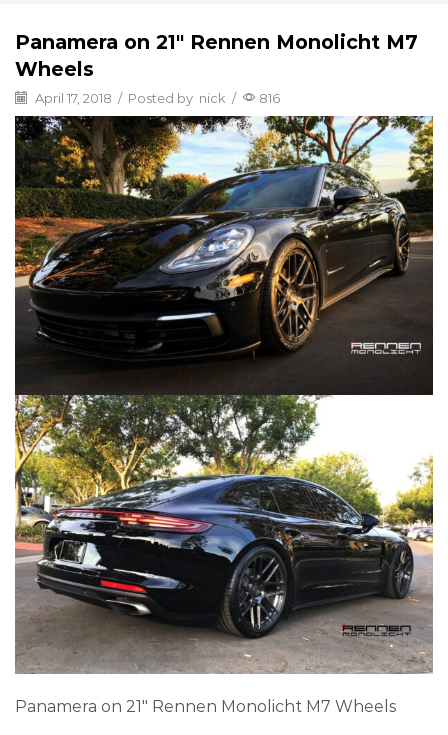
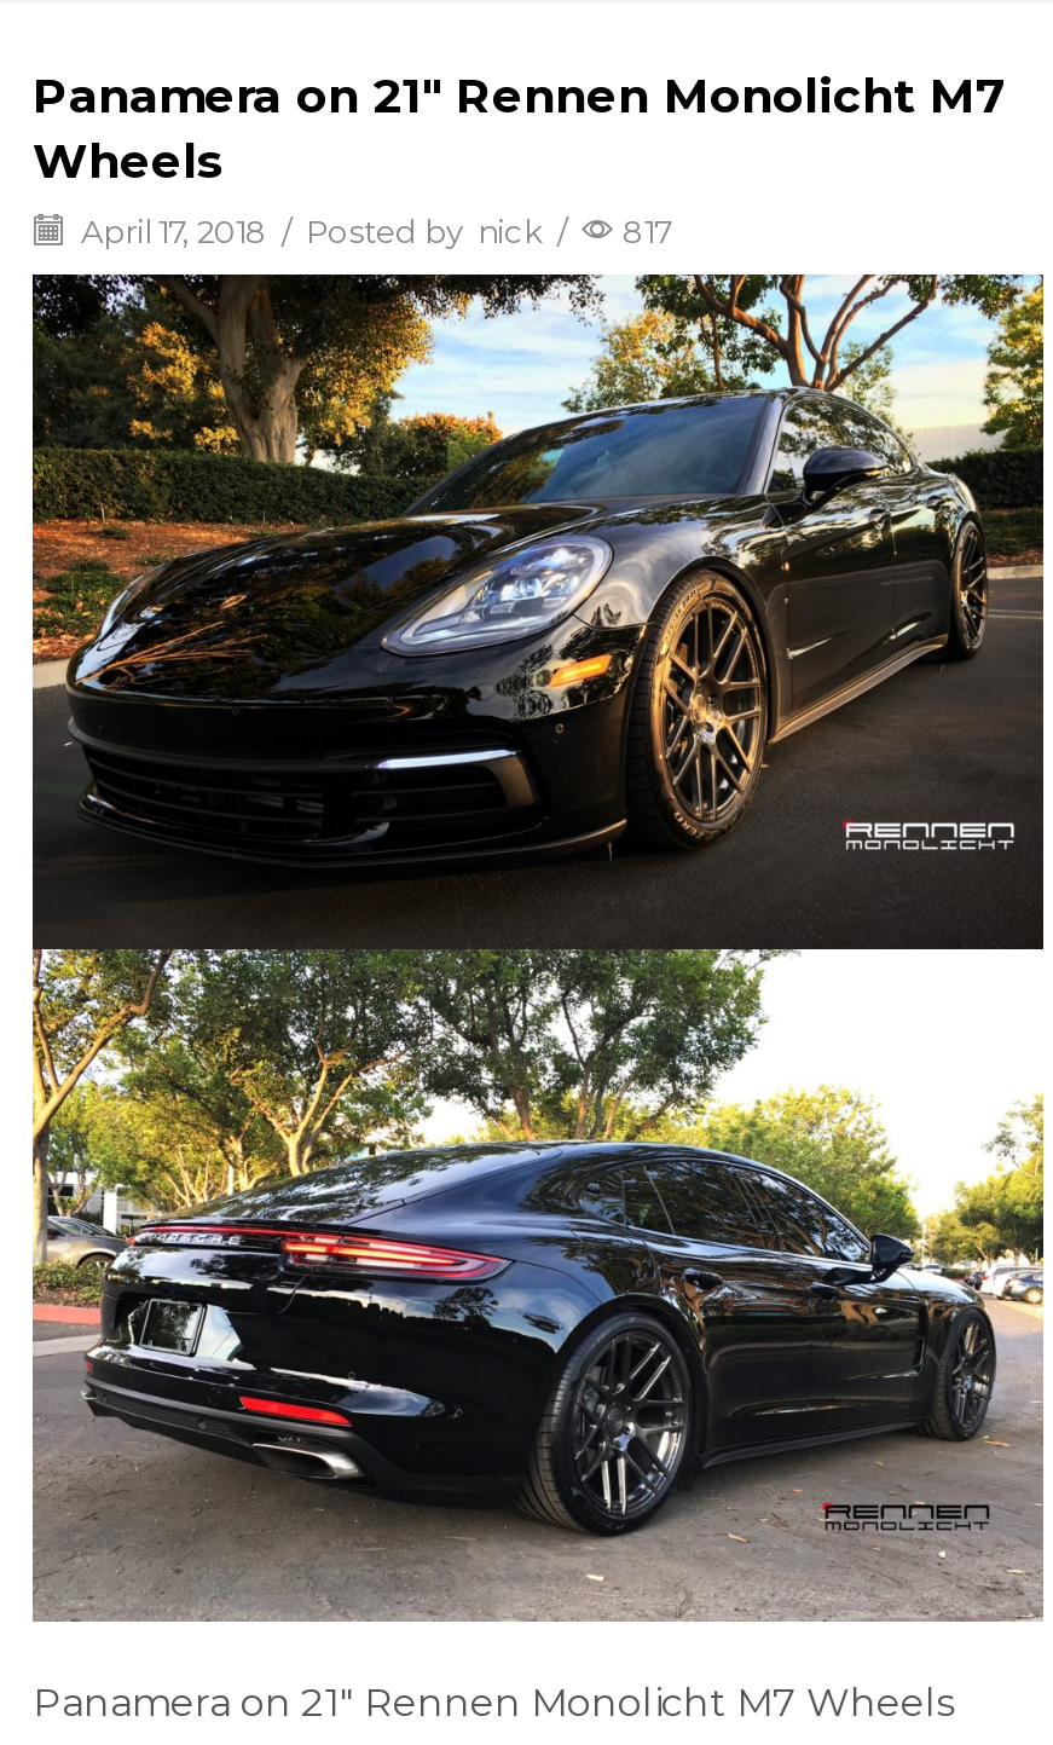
[32,90,280,106] April 17, 2018 / Posted by nick / 816 -> [74,211,671,250] April 17, 2018 / Posted by nick / 817

